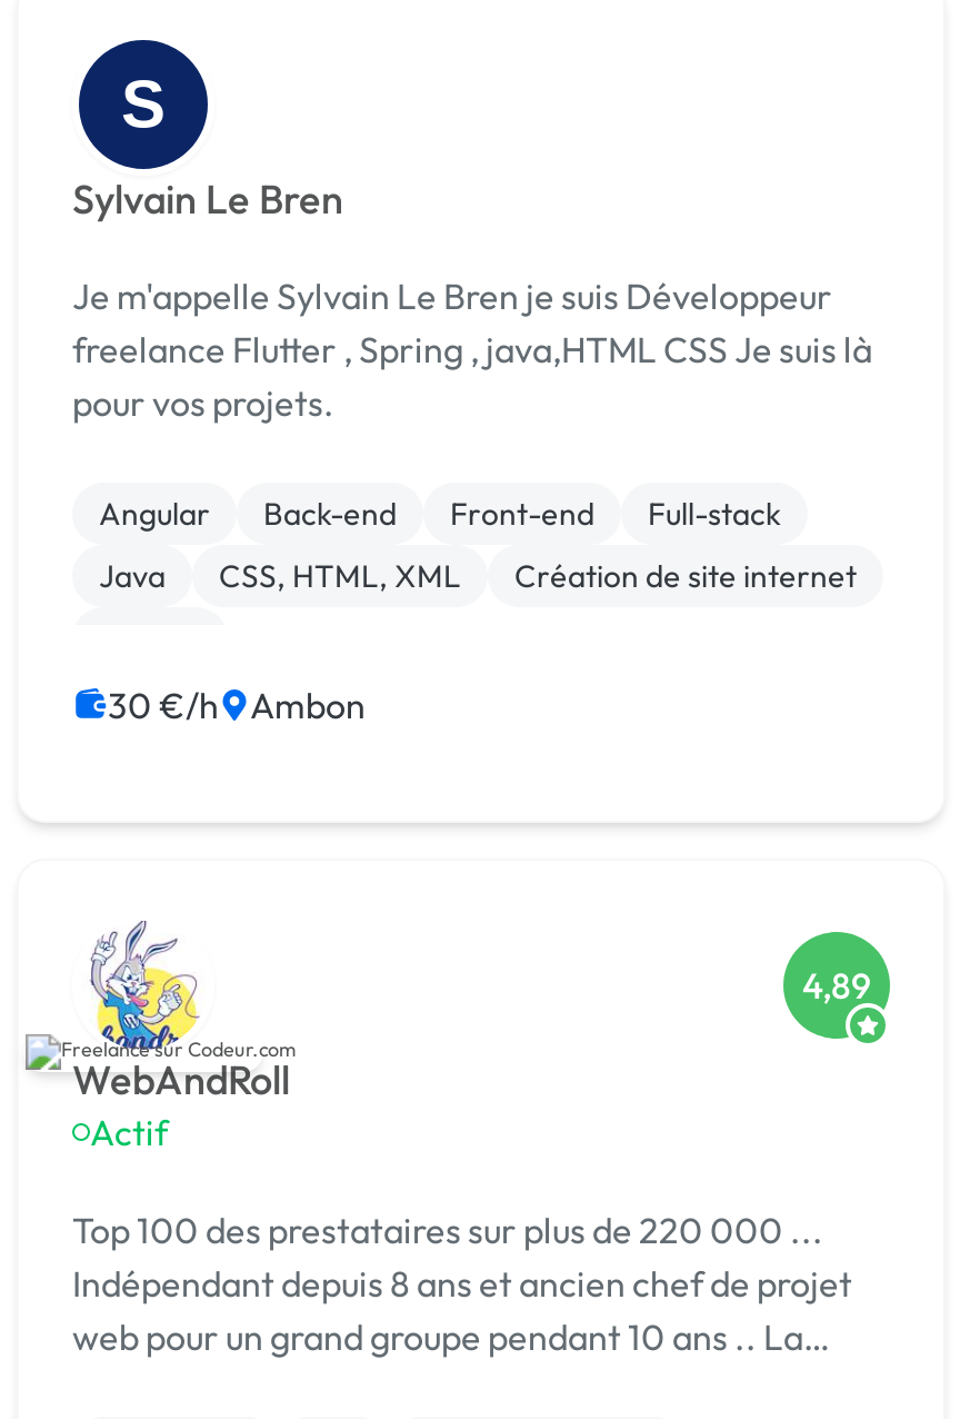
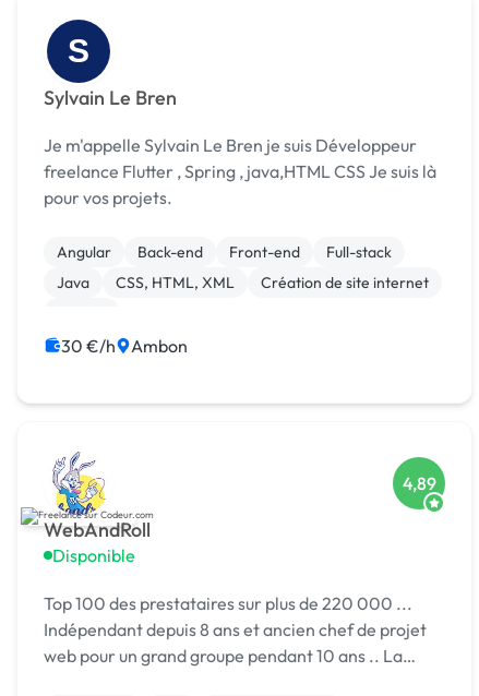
[90,1110,168,1155] Actif -> [52,545,135,566] Disponible

